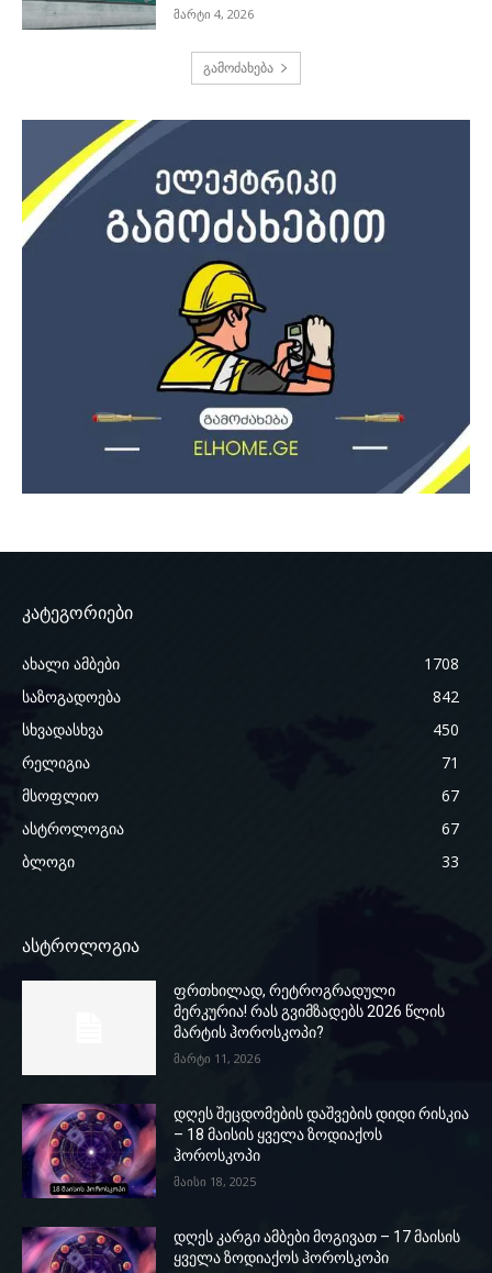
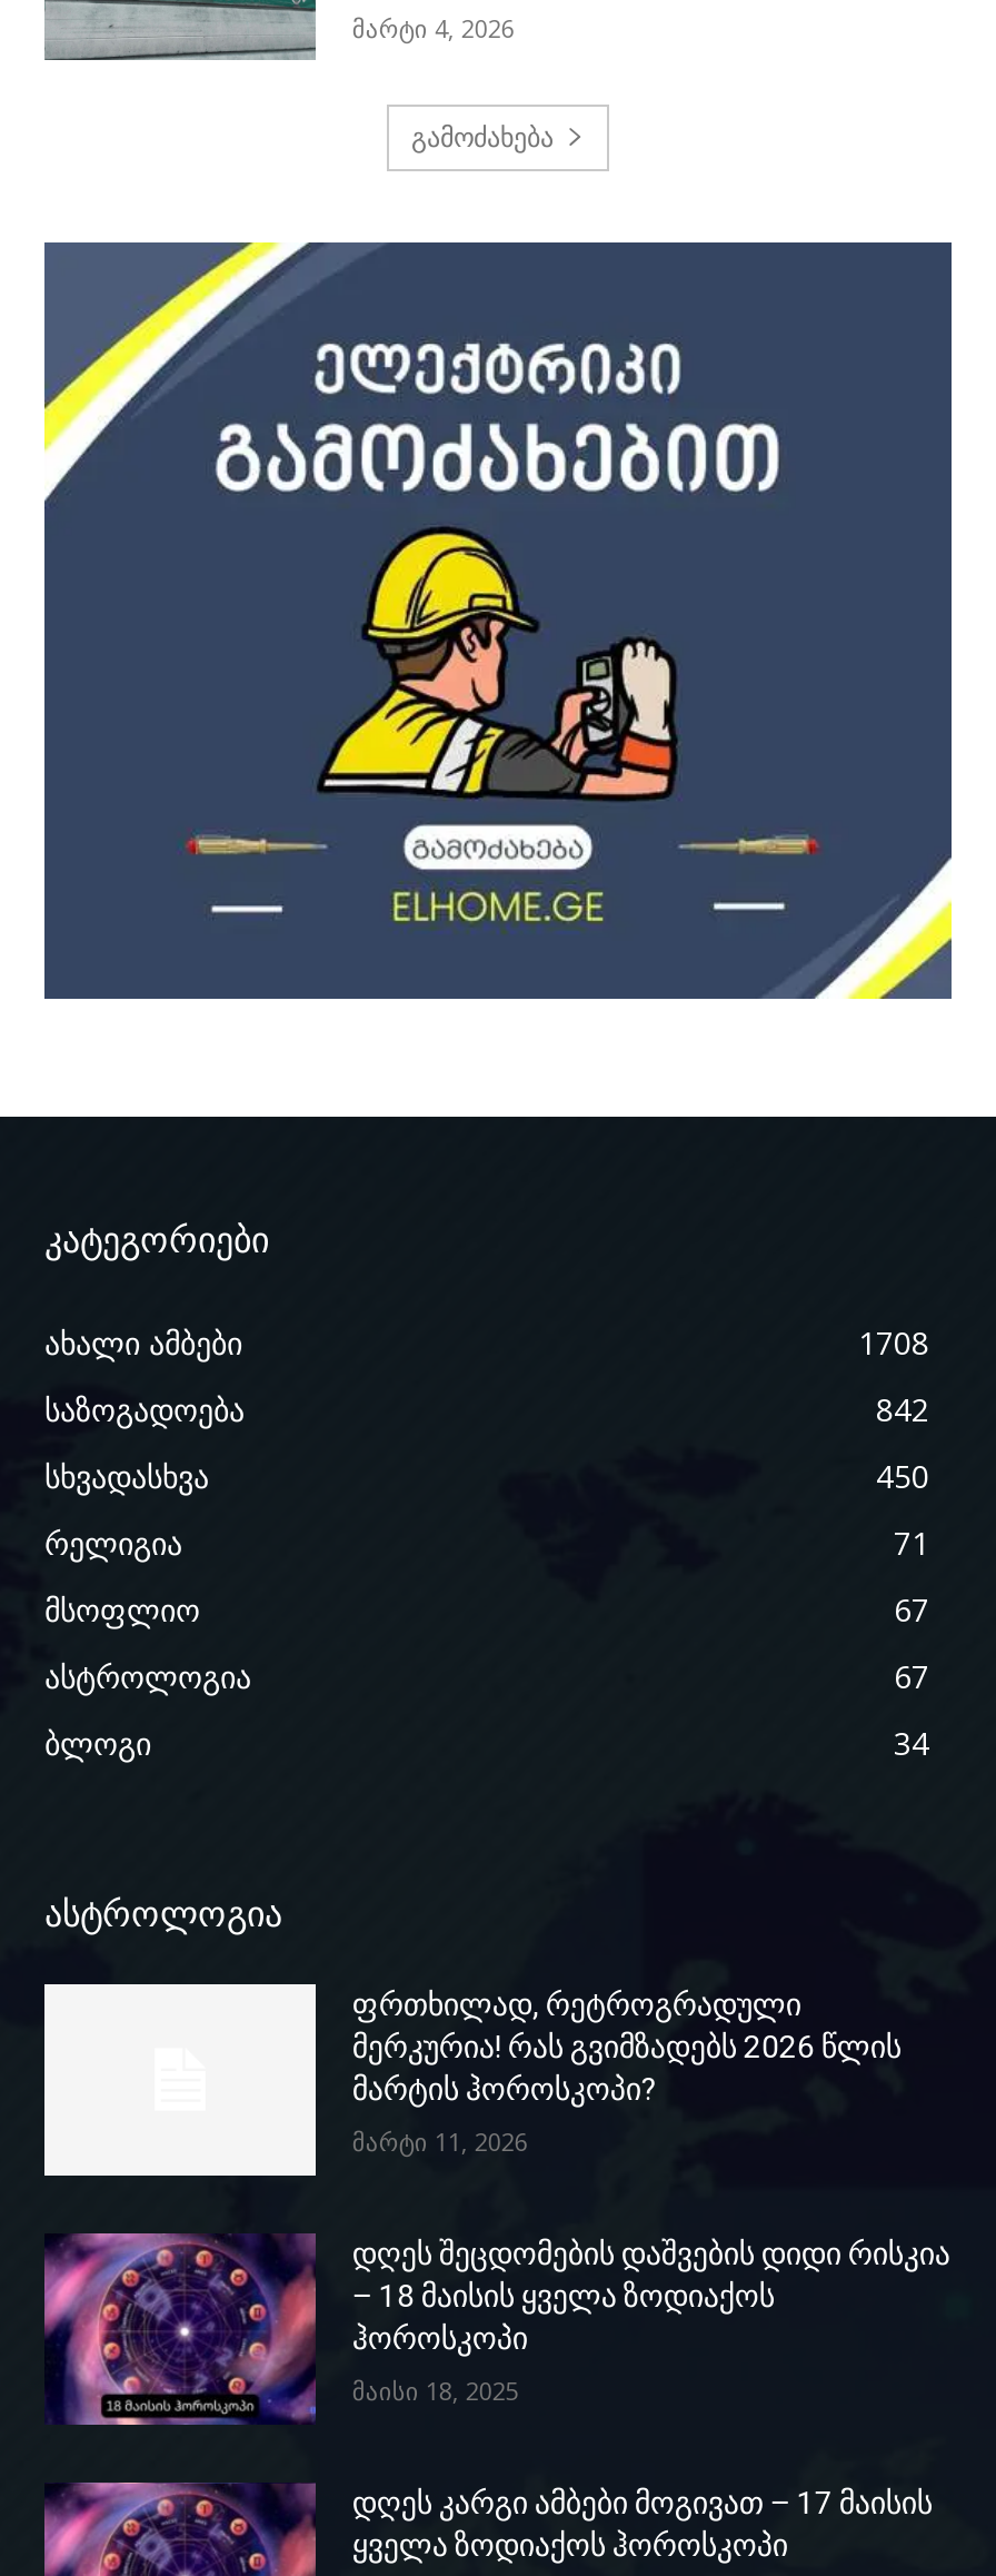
[441,851,459,872] 33 -> [894,1722,929,1765] 34

